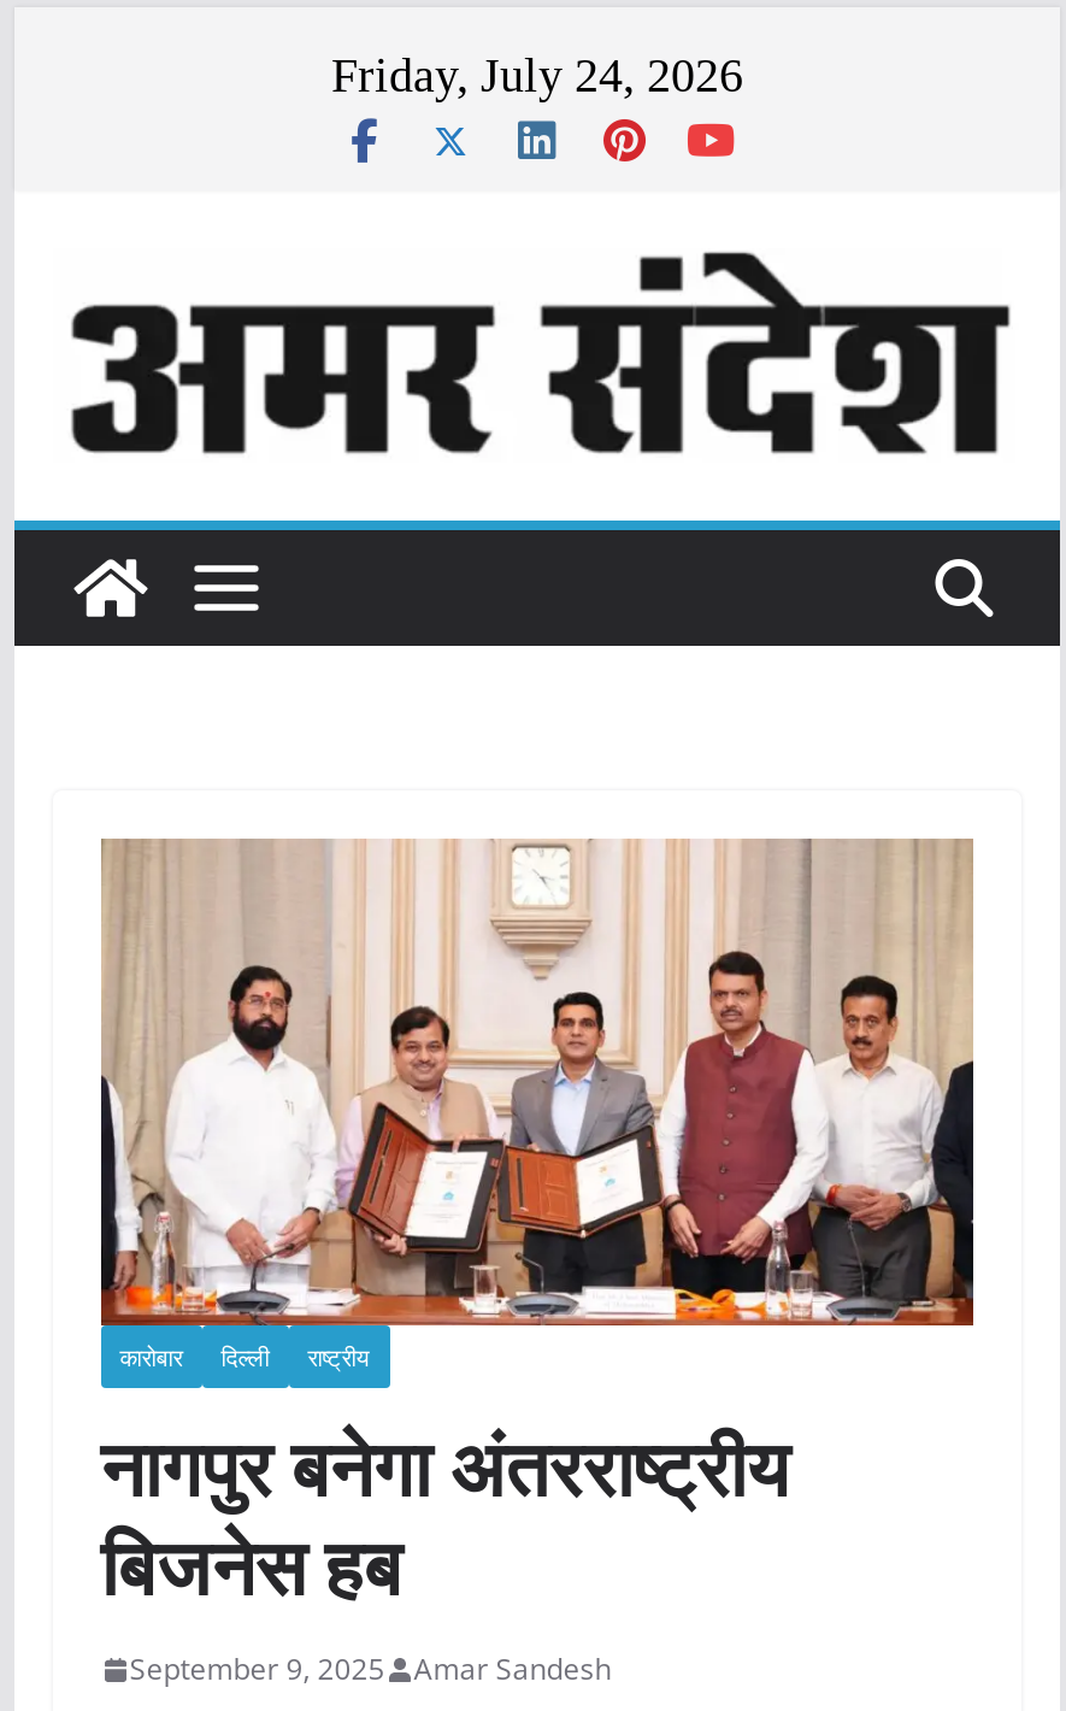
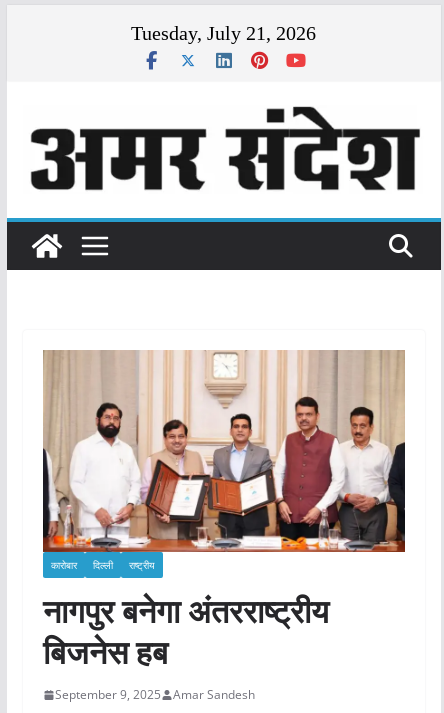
[331,48,743,101] Friday, July 24, 2026 -> [131,22,316,44] Tuesday, July 21, 2026

